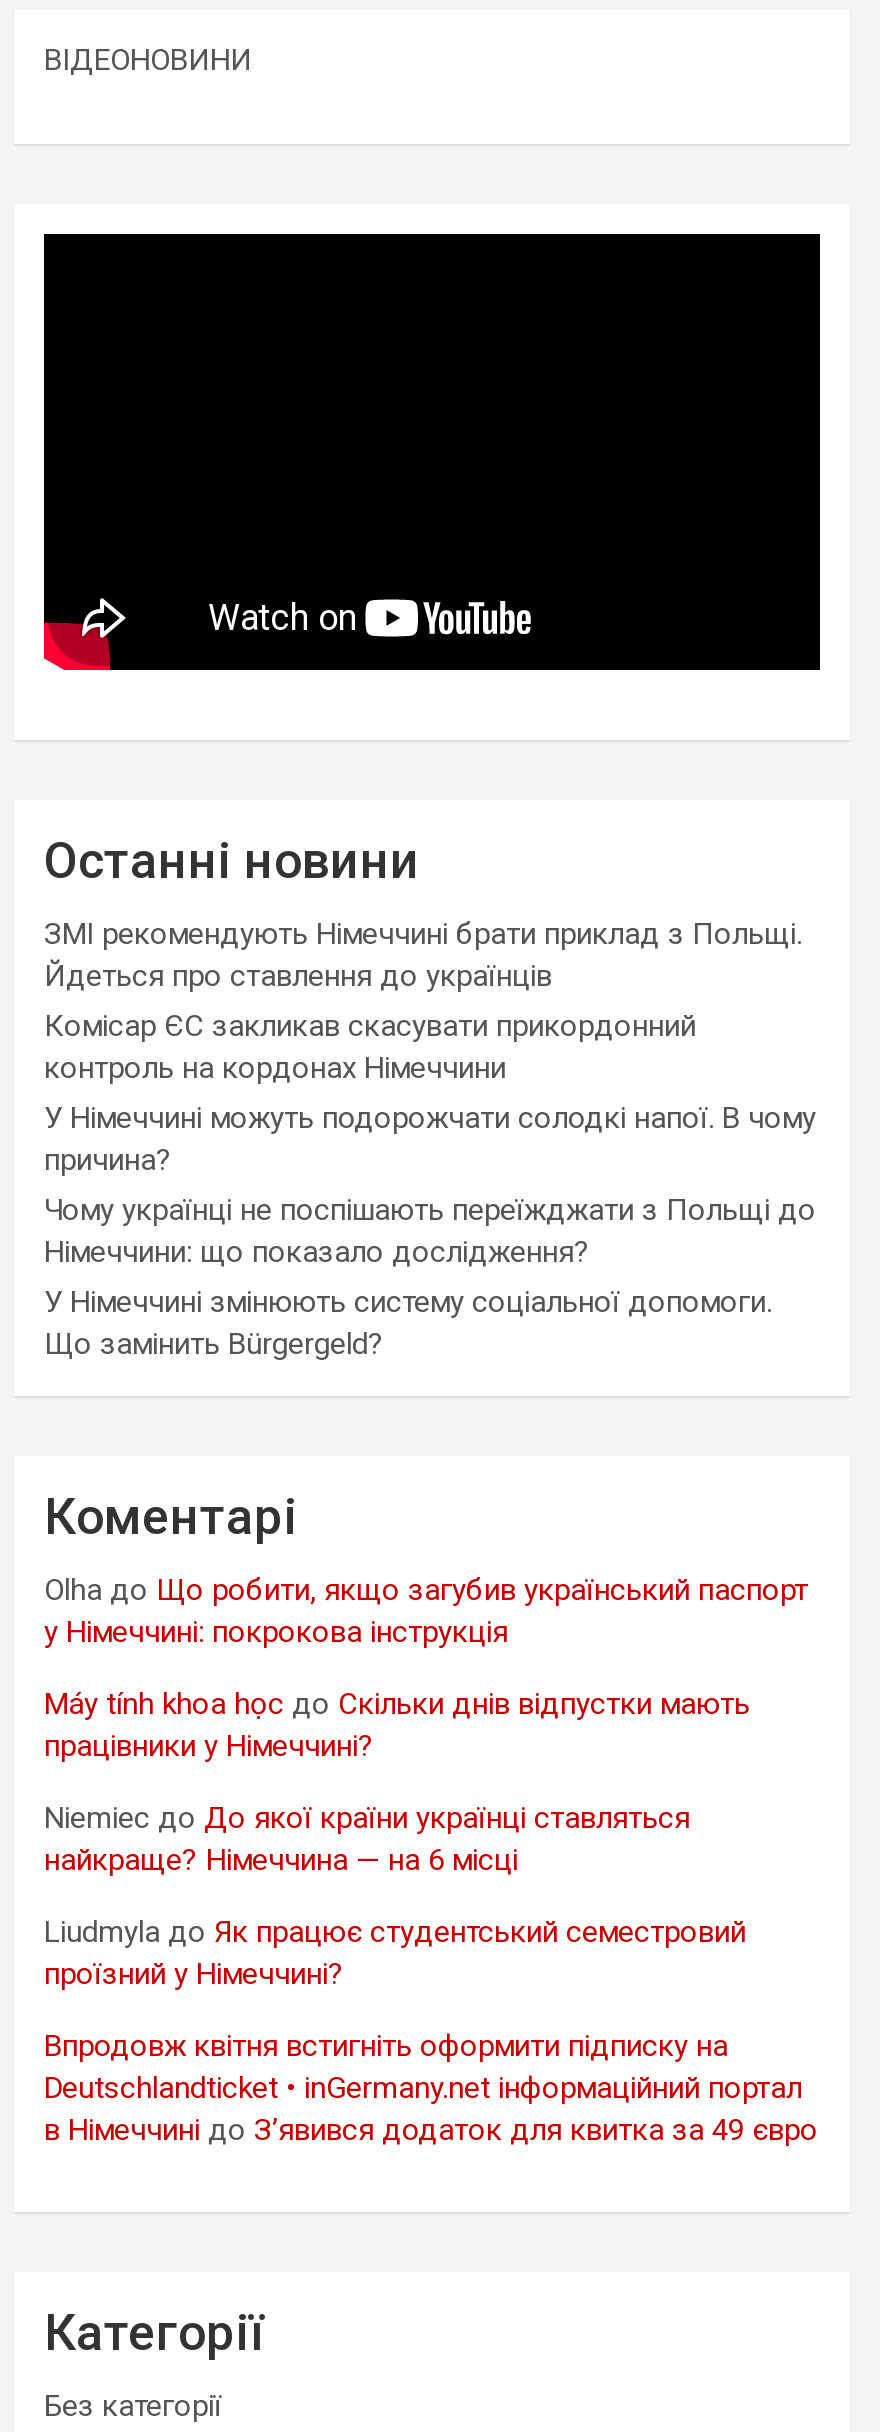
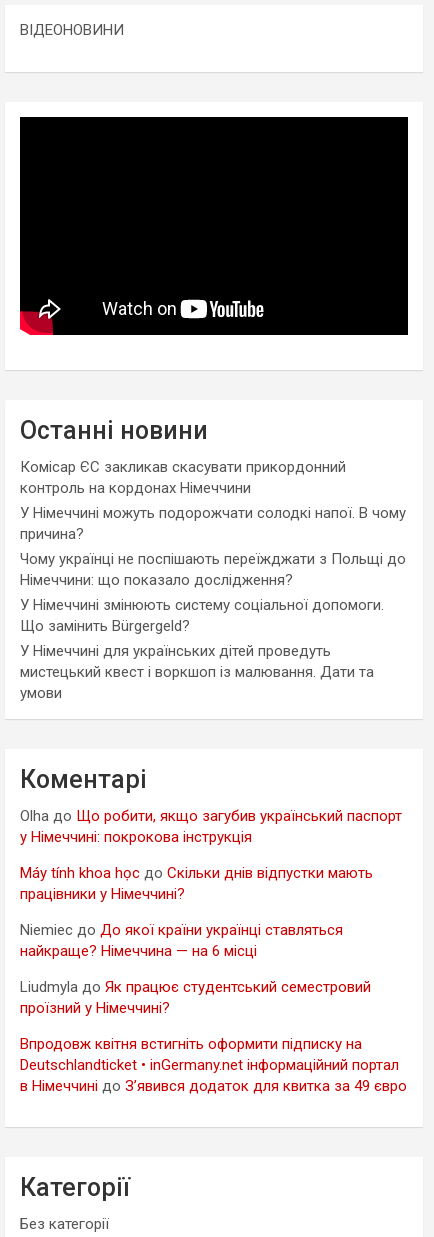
[44,916,802,994] ЗМІ рекомендують Німеччині брати приклад з Польщі. | Йдеться про ставлення до українців -> none
moved [44,1008,816,1362] -> [20,458,406,635]: Комісар ЄС закликав скасувати прикордонний | контроль на кордонах Німеччини | У Німеччині можуть подорожчати солодкі напої. В чому | причина? | Чому українці не поспішають переїжджати з Польщі до | Німеччини: що показало дослідження? | У Німеччині змінюють систему соціальної допомоги. | Що замінить Bürgergeld?
none -> [20,642,374,702] У Німеччині для українських дітей проведуть | мистецький квест і воркшоп із малювання. Дати та | умови

